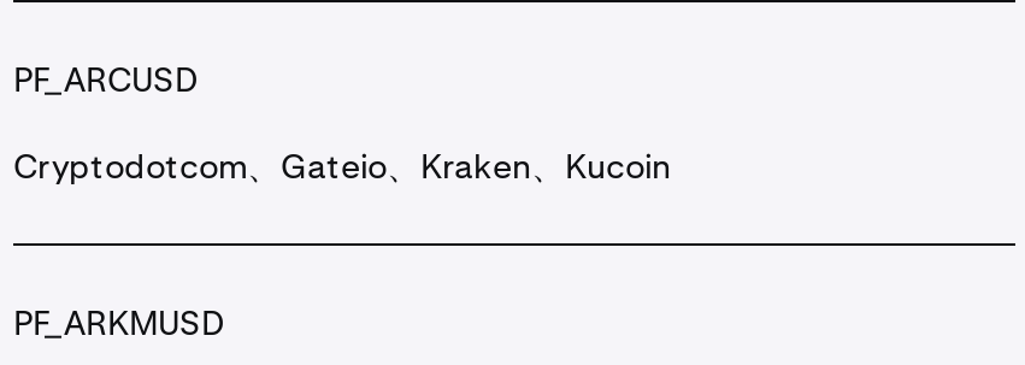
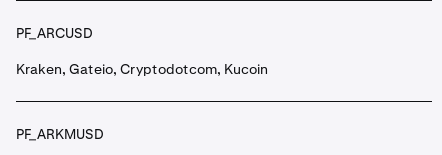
[13,145,671,188] Cryptodotcom、Gateio、Kraken、Kucoin -> [16,60,268,78] Kraken, Gateio, Cryptodotcom, Kucoin

